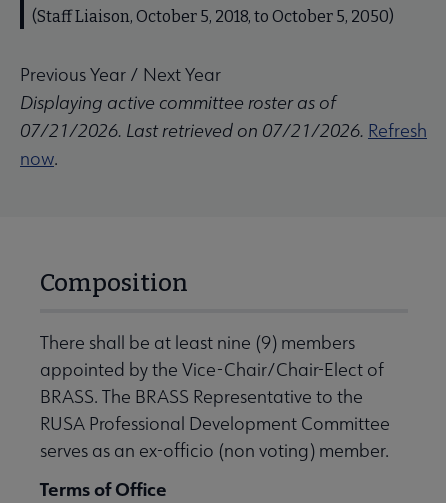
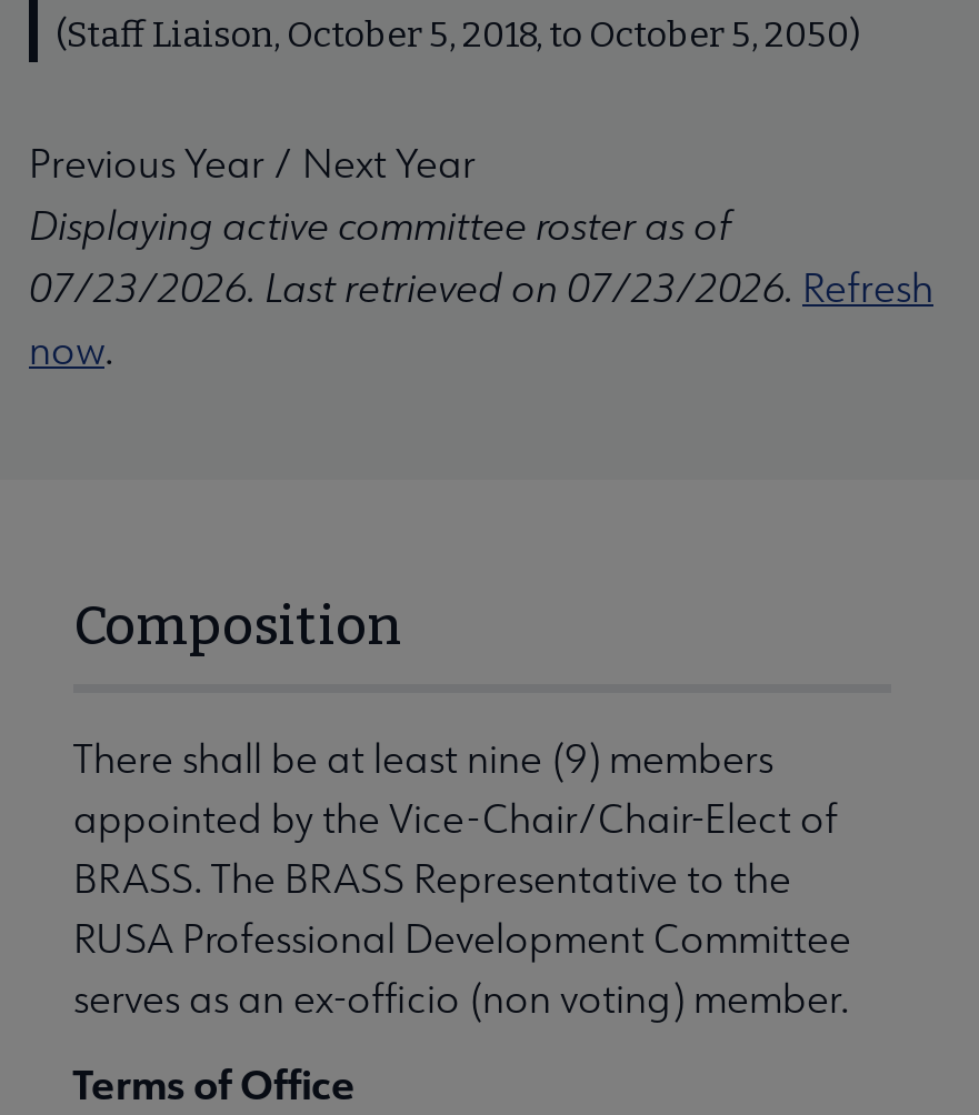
[20,118,427,141] 07/21/2026. Last retrieved on 07/21/2026. Refresh -> [29,261,933,312] 07/23/2026. Last retrieved on 07/23/2026. Refresh

